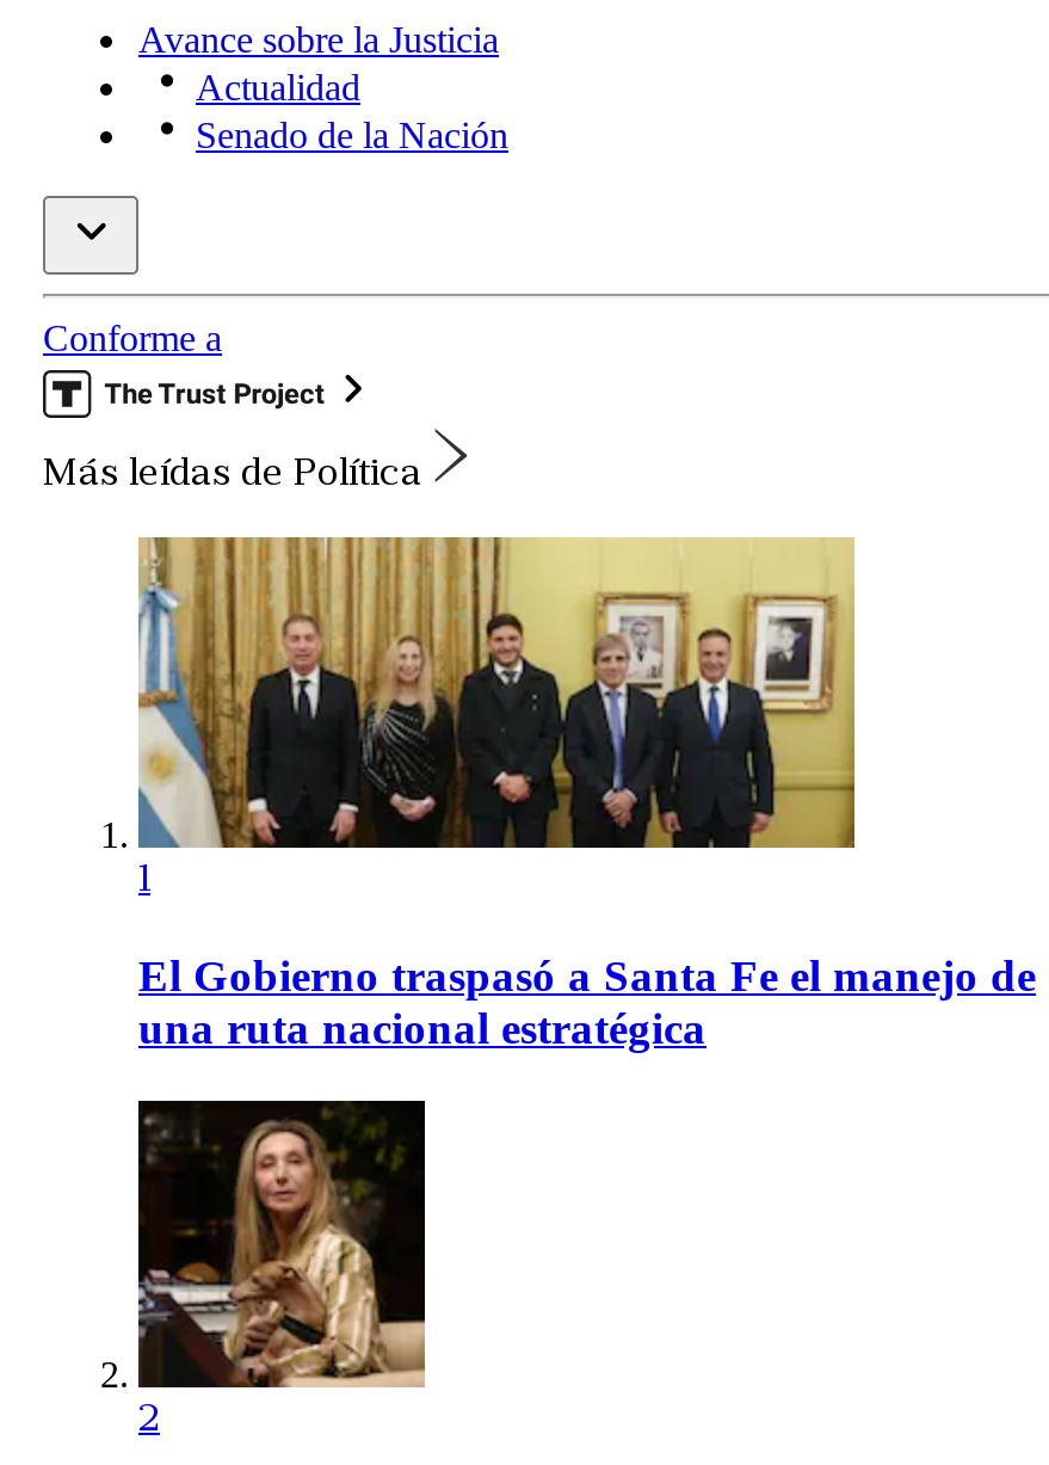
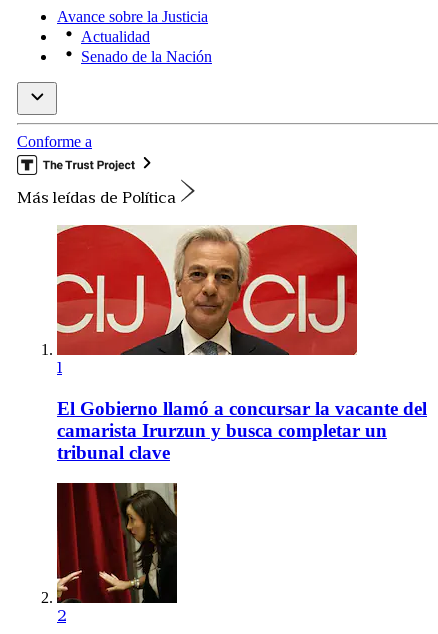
[136,535,857,850] [image] -> [56,224,358,356] [image]
[138,951,1036,1053] El Gobierno traspasó a Santa Fe el manejo de | una ruta nacional estratégica -> [57,398,427,463] El Gobierno llamó a concursar la vacante del | camarista Irurzun y busca completar un | tribunal clave
[136,1125,427,1390] [image] -> [56,482,178,604] [image]

